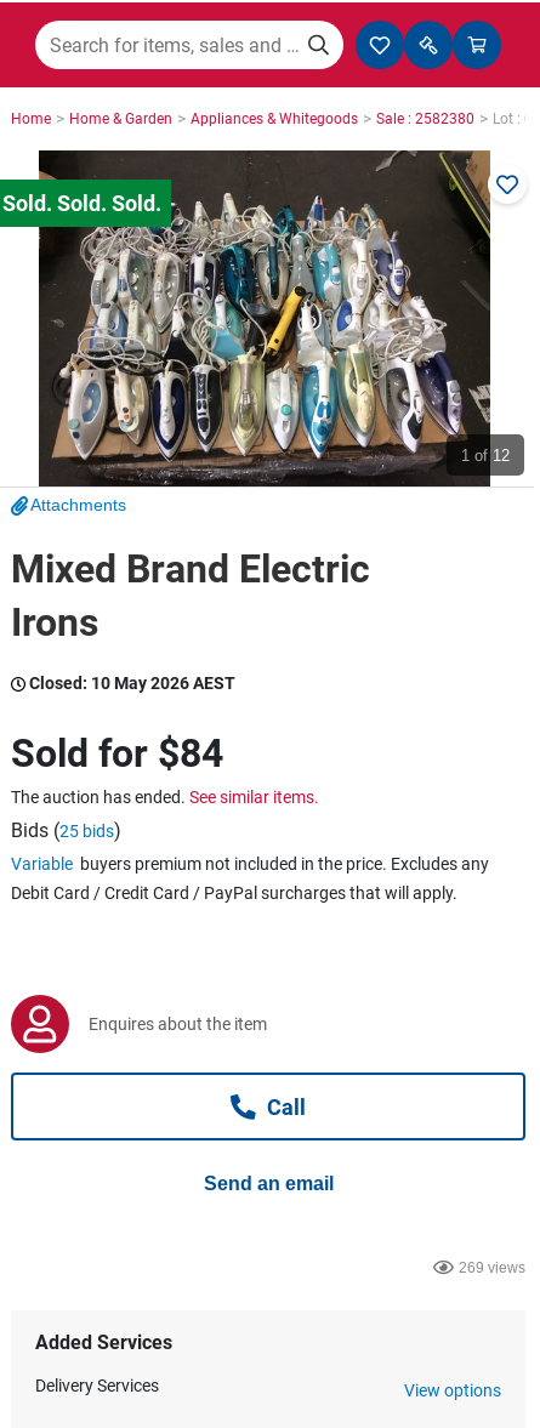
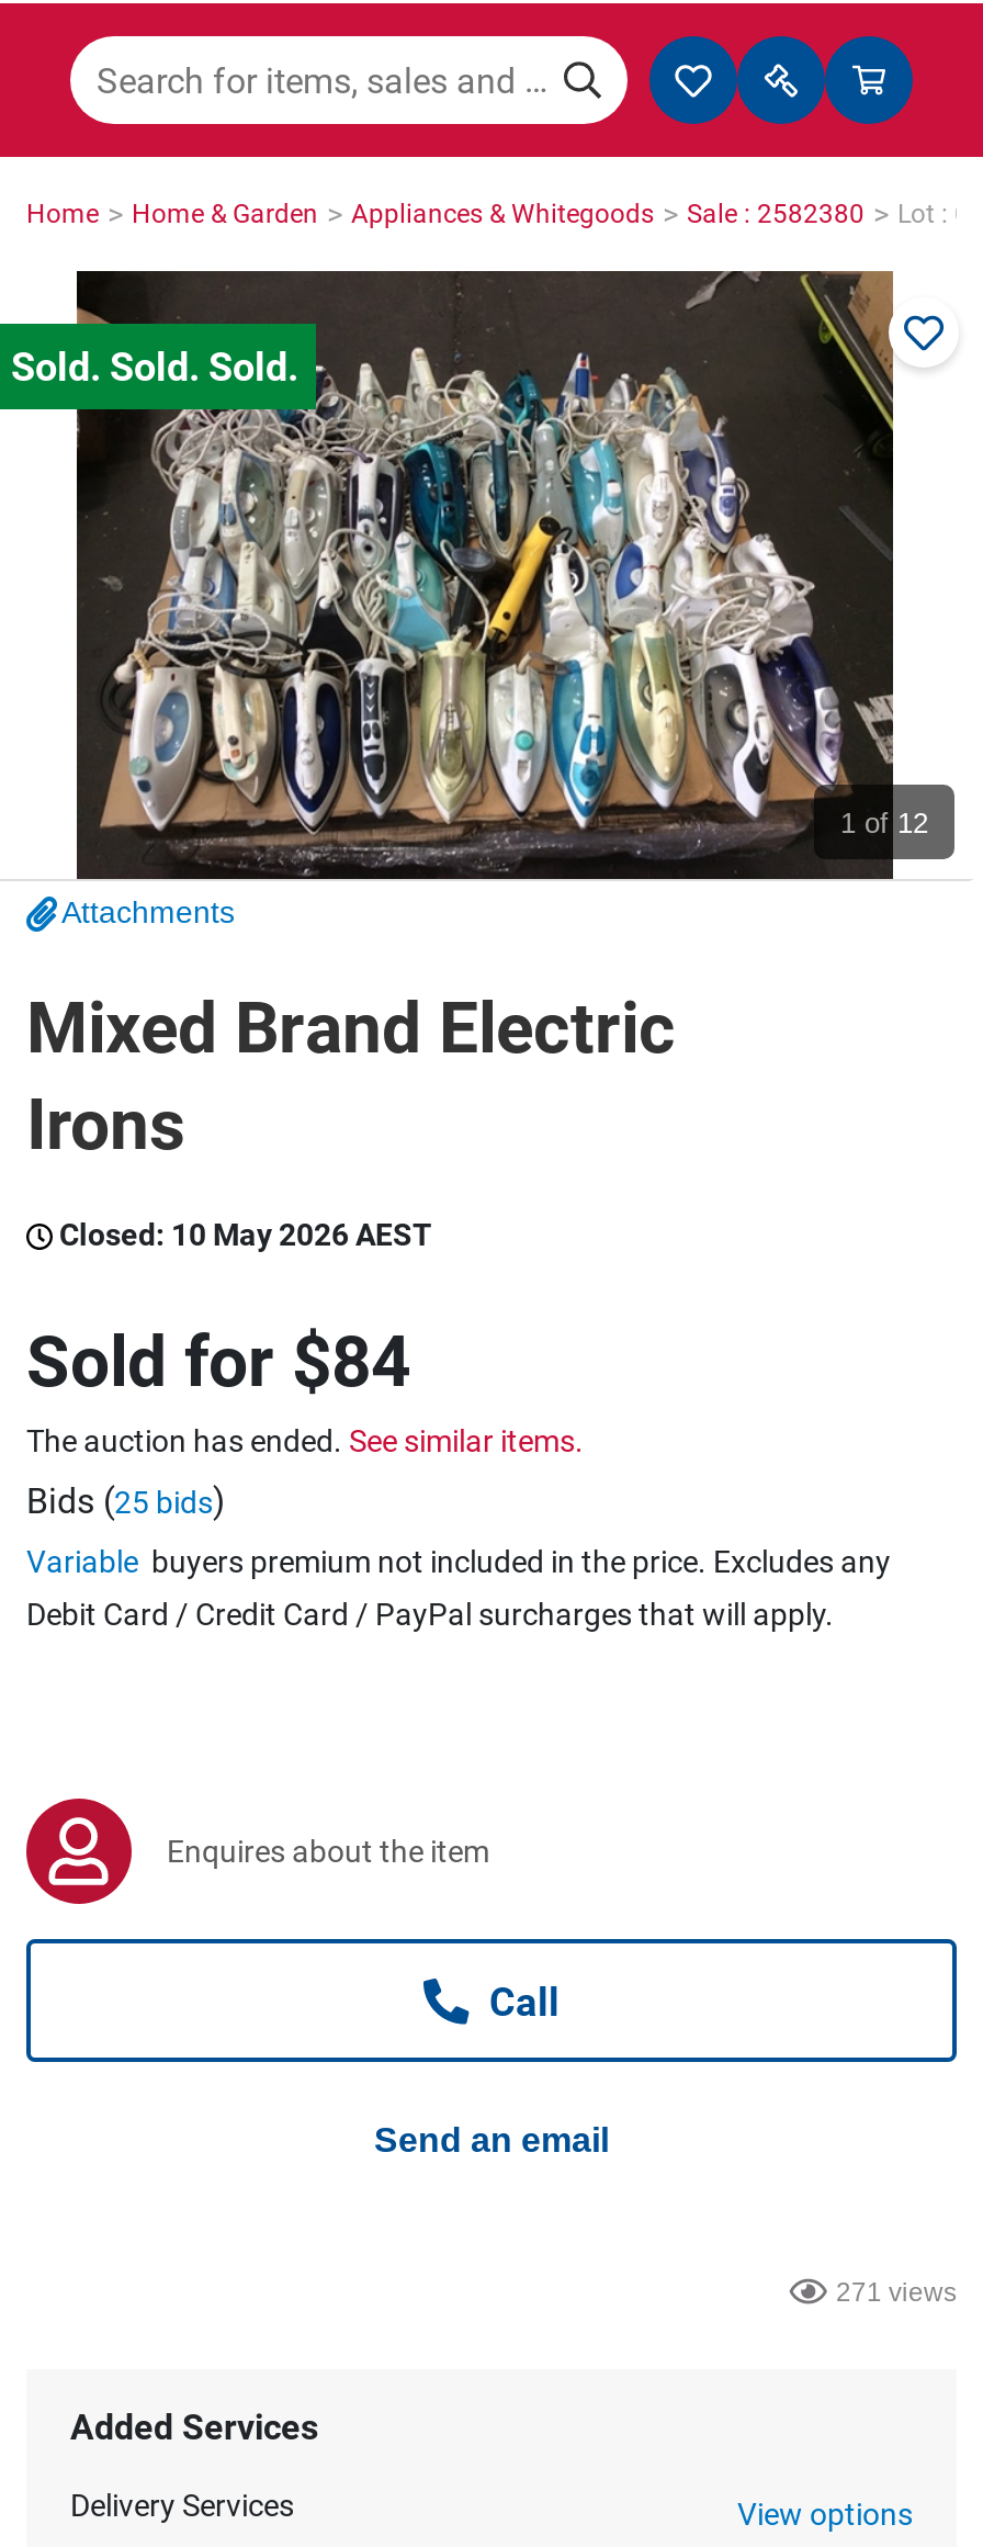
[459,1259,525,1276] 269 views -> [836,2277,957,2308] 271 views

